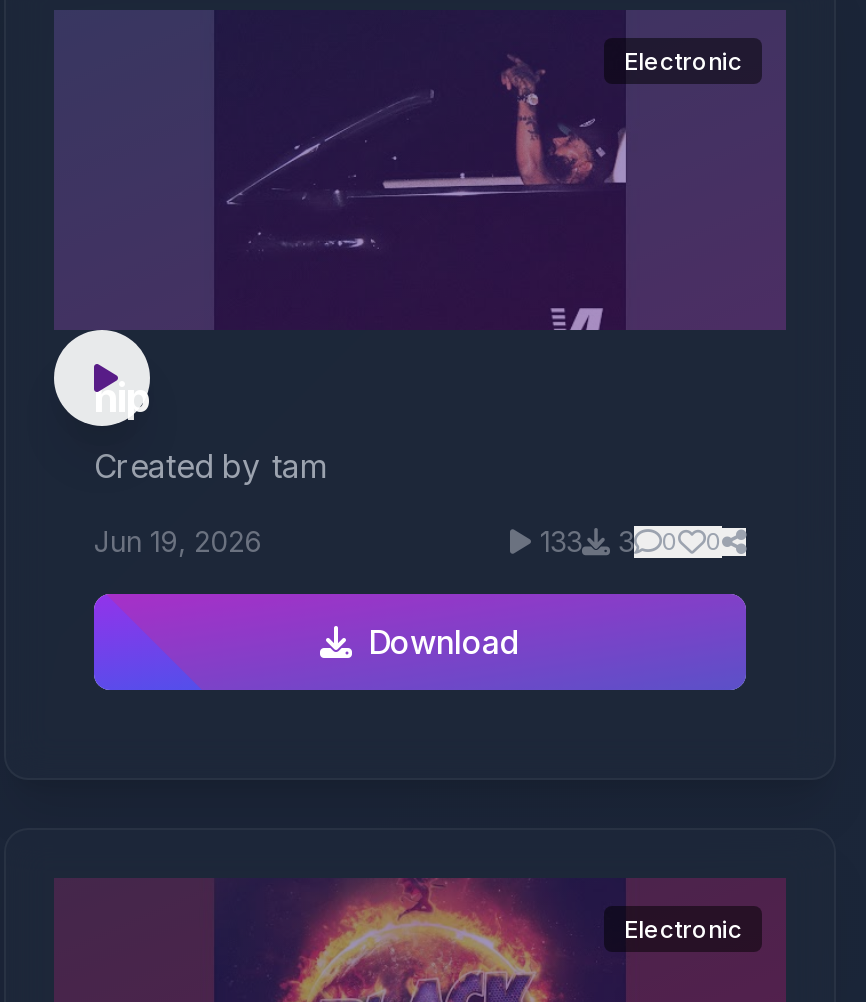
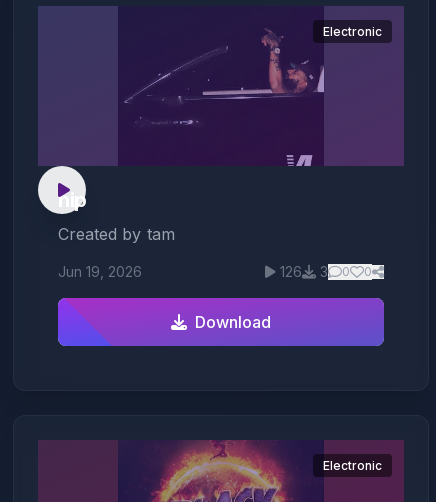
[540,524,582,558] 133 -> [280,263,302,280] 126

